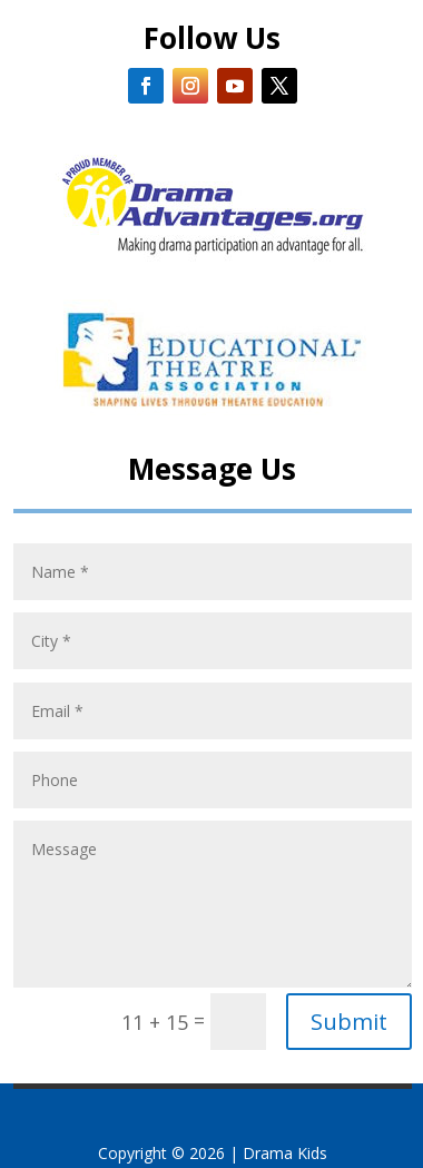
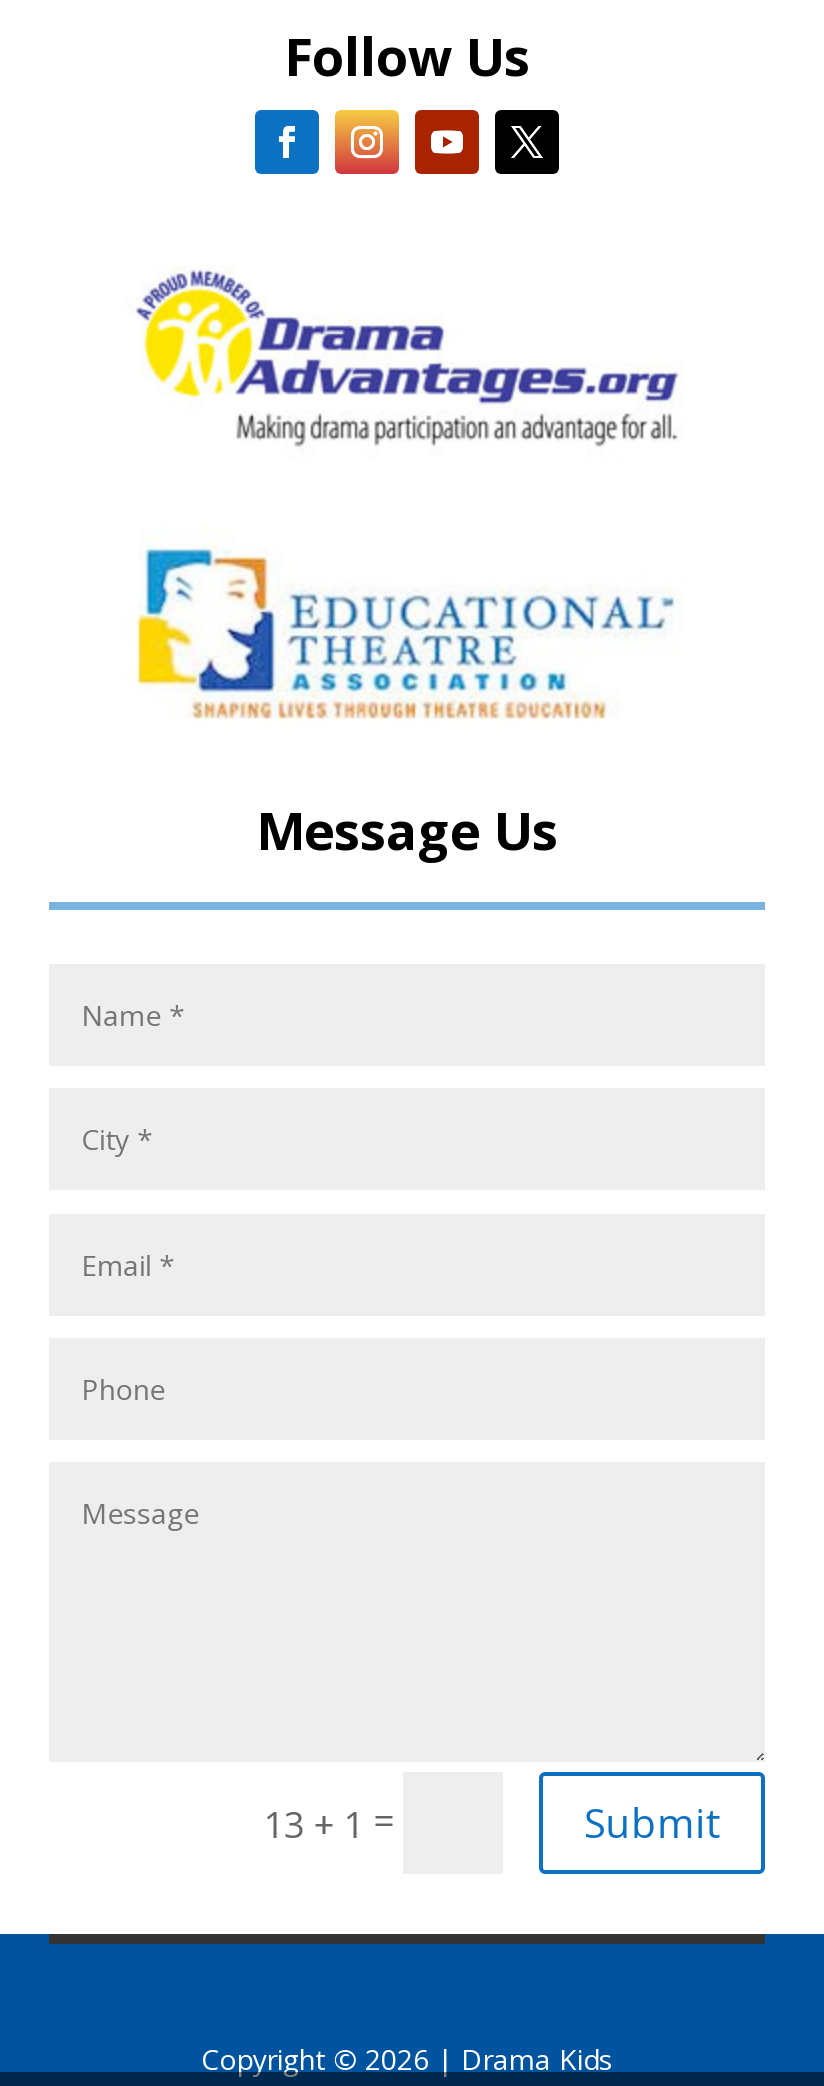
[122,1007,211,1036] 11 + 15 = -> [263,1796,403,1849] 13 + 1 =

